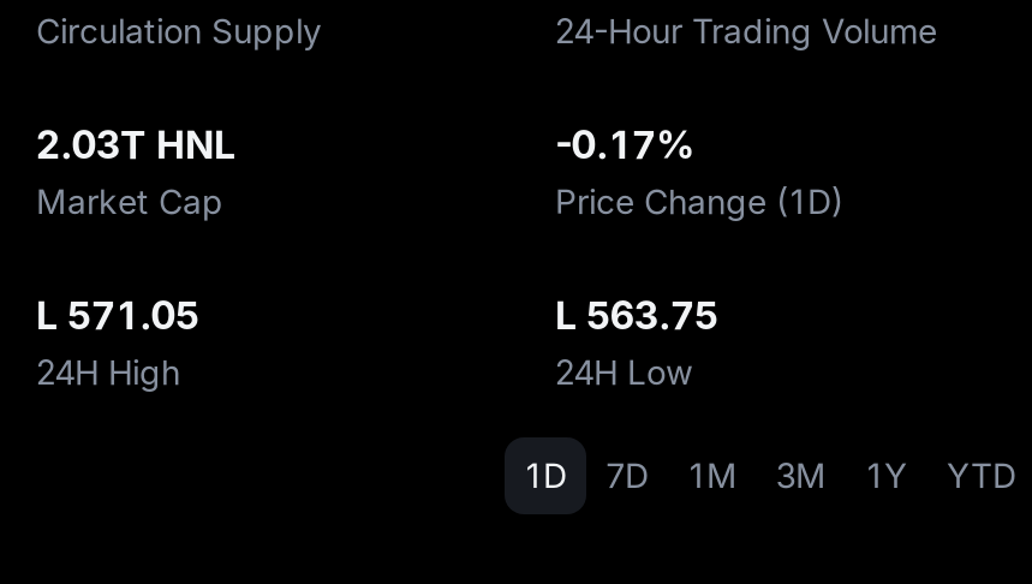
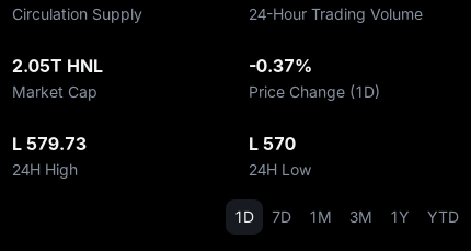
[36,120,235,168] 2.03T HNL -> [12,55,103,77] 2.05T HNL
[555,120,694,168] -0.17% -> [249,55,312,77] -0.37%
[36,291,199,339] L 571.05 -> [12,133,87,155] L 579.73
[555,291,718,339] L 563.75 -> [249,133,296,155] L 570

